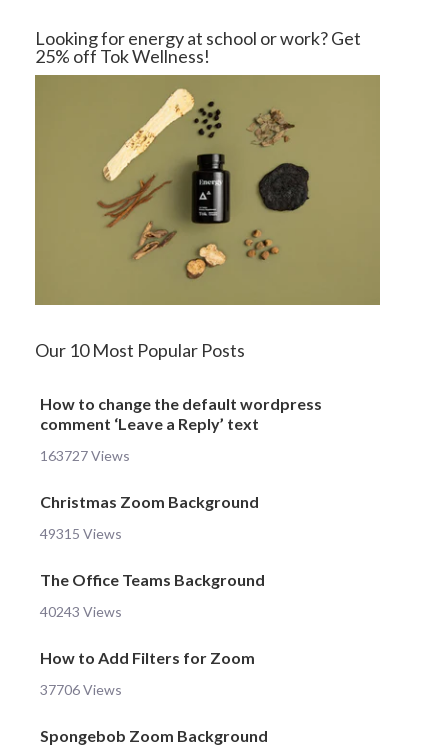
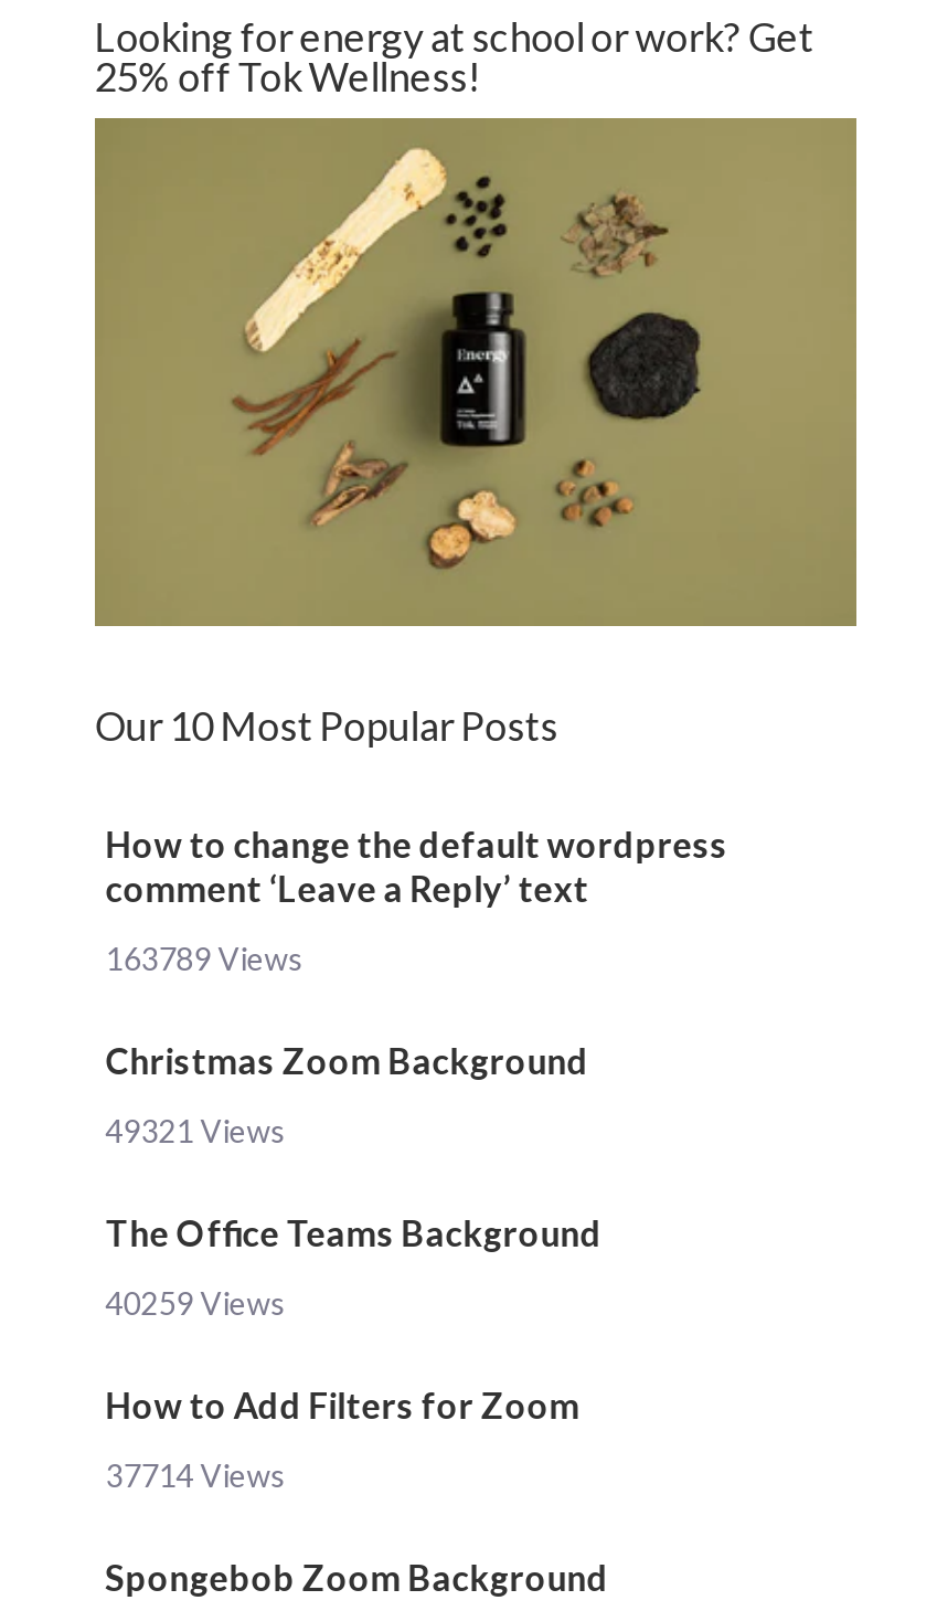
[40,447,130,464] 163727 Views -> [106,940,304,978] 163789 Views
[40,525,122,542] 49315 Views -> [106,1113,287,1150] 49321 Views
[40,603,122,620] 40243 Views -> [106,1285,287,1322] 40259 Views
[40,681,122,698] 37706 Views -> [106,1457,287,1495] 37714 Views

